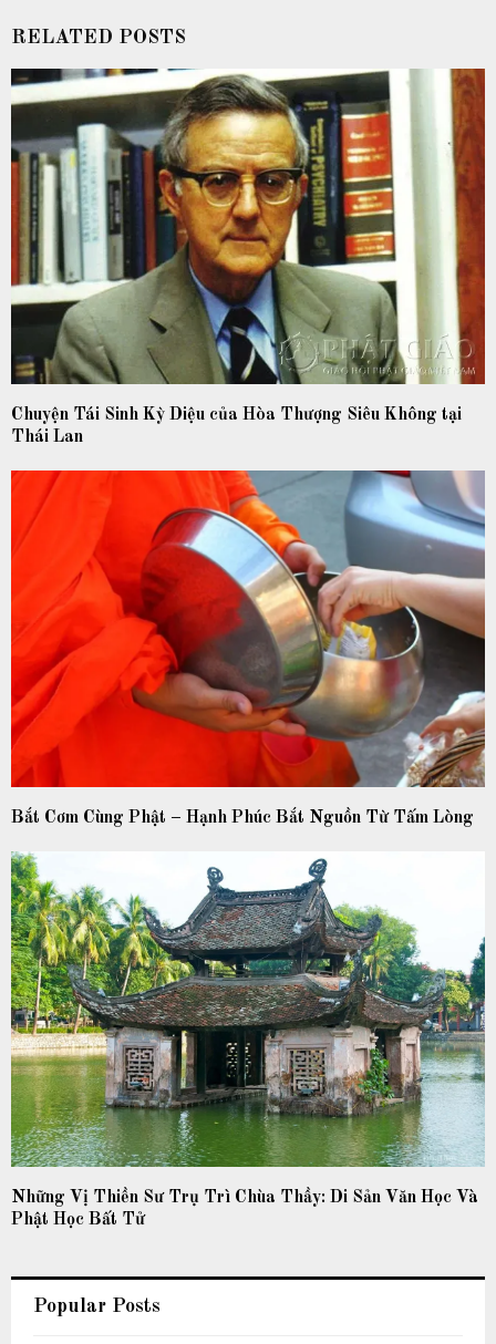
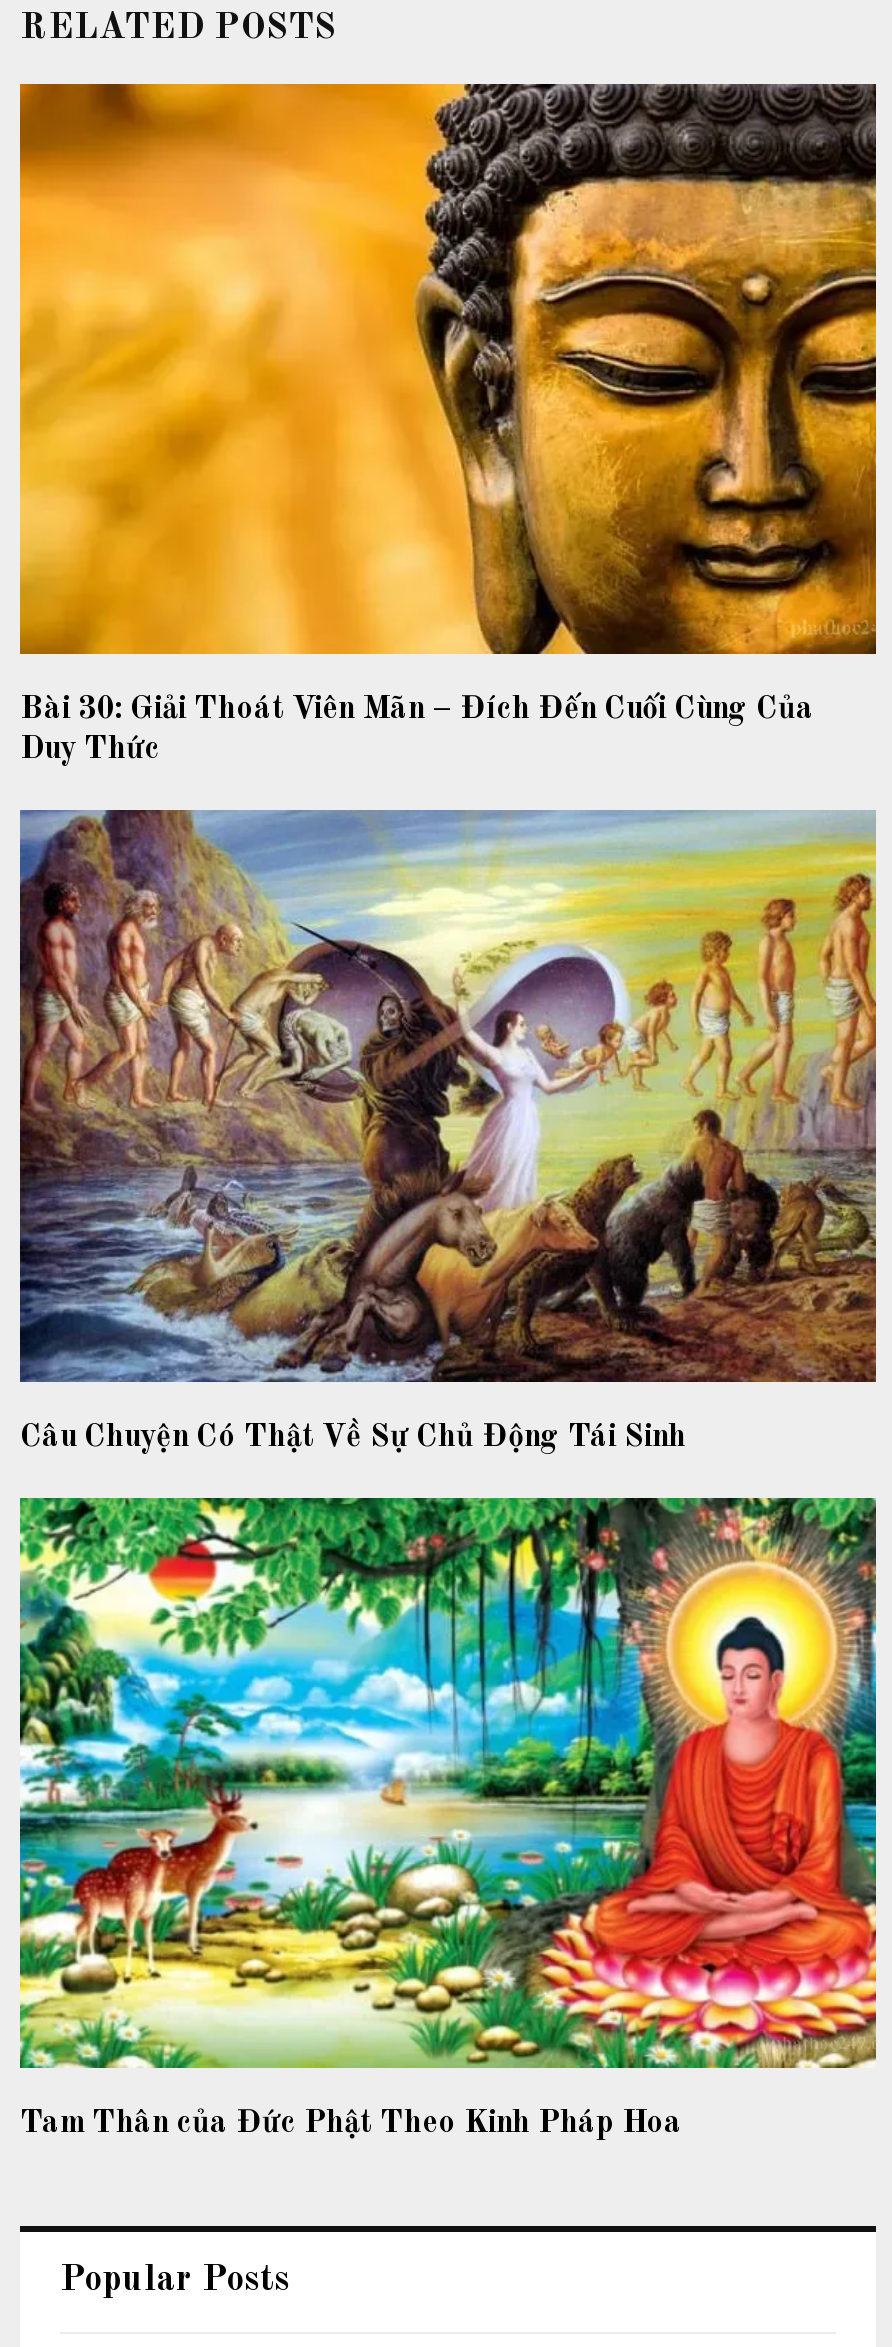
[10,68,486,446] [image] | Chuyện Tái Sinh Kỳ Diệu của Hòa Thượng Siêu Không tại | Thái Lan -> [18,82,878,766] [image] | Bài 30: Giải Thoát Viên Mãn – Đích Đến Cuối Cùng Của | Duy Thức
[10,469,486,827] [image] | Bắt Cơm Cùng Phật – Hạnh Phúc Bắt Nguồn Từ Tấm Lòng -> [18,808,878,1453] [image] | Câu Chuyện Có Thật Về Sự Chủ Động Tái Sinh
[10,857,486,1229] [image] | Những Vị Thiền Sư Trụ Trì Chùa Thầy: Di Sản Văn Học Và | Phật Học Bất Tử -> [18,1496,878,2140] [image] | Tam Thân của Đức Phật Theo Kinh Pháp Hoa

